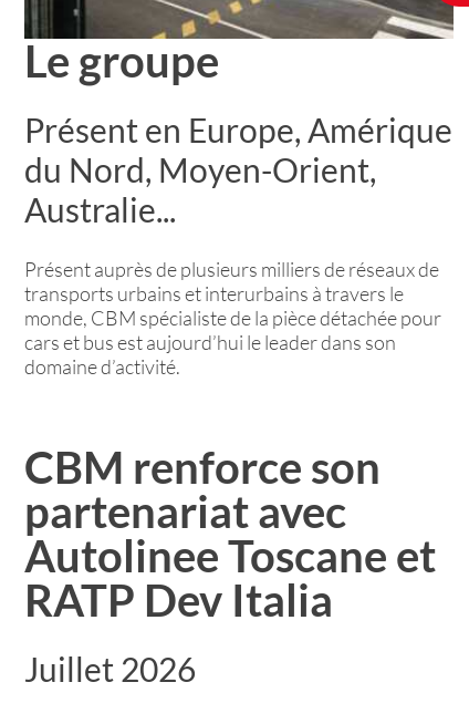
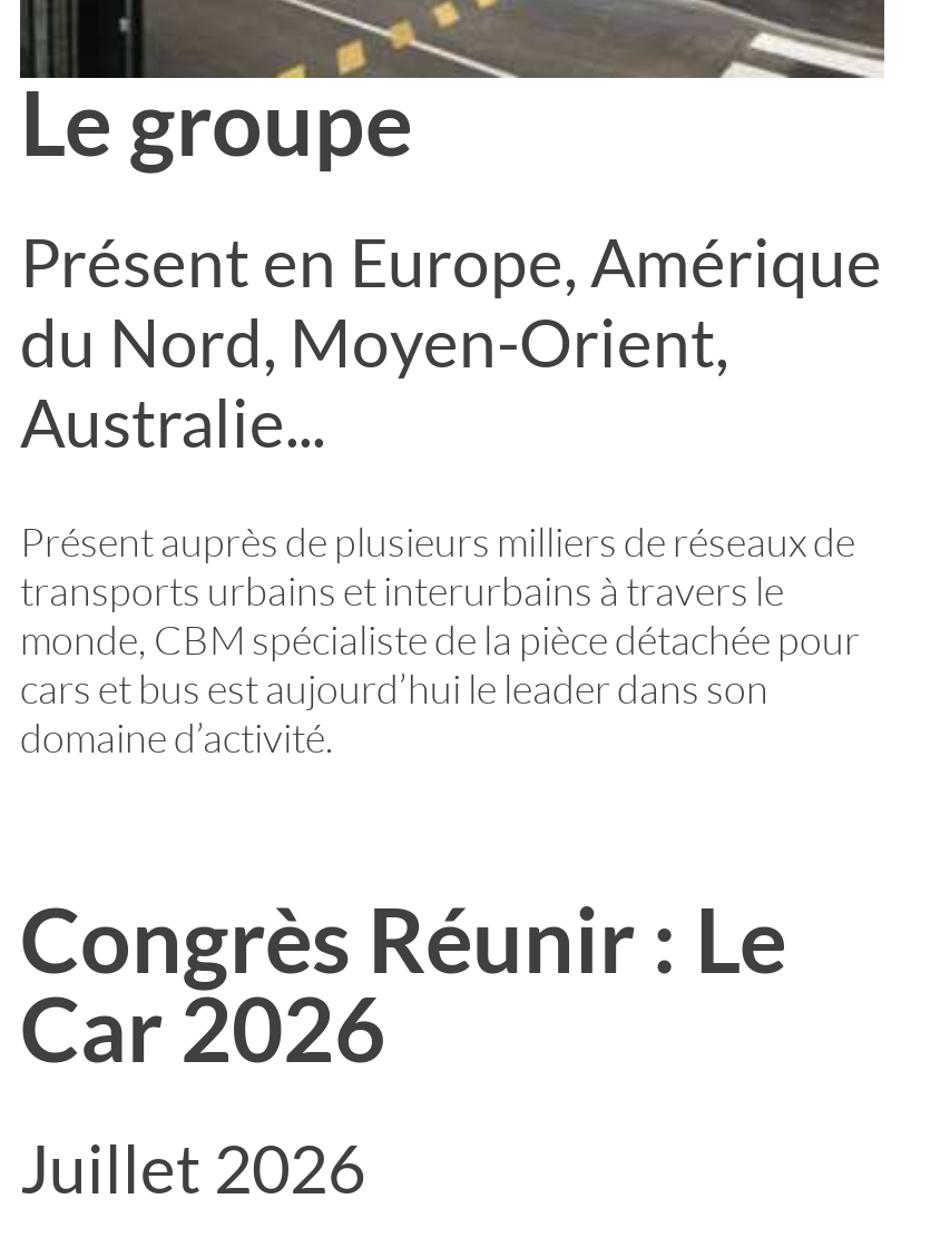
[24,440,436,626] CBM renforce son | partenariat avec | Autolinee Toscane et | RATP Dev Italia -> [20,885,786,1081] Congrès Réunir : Le | Car 2026

